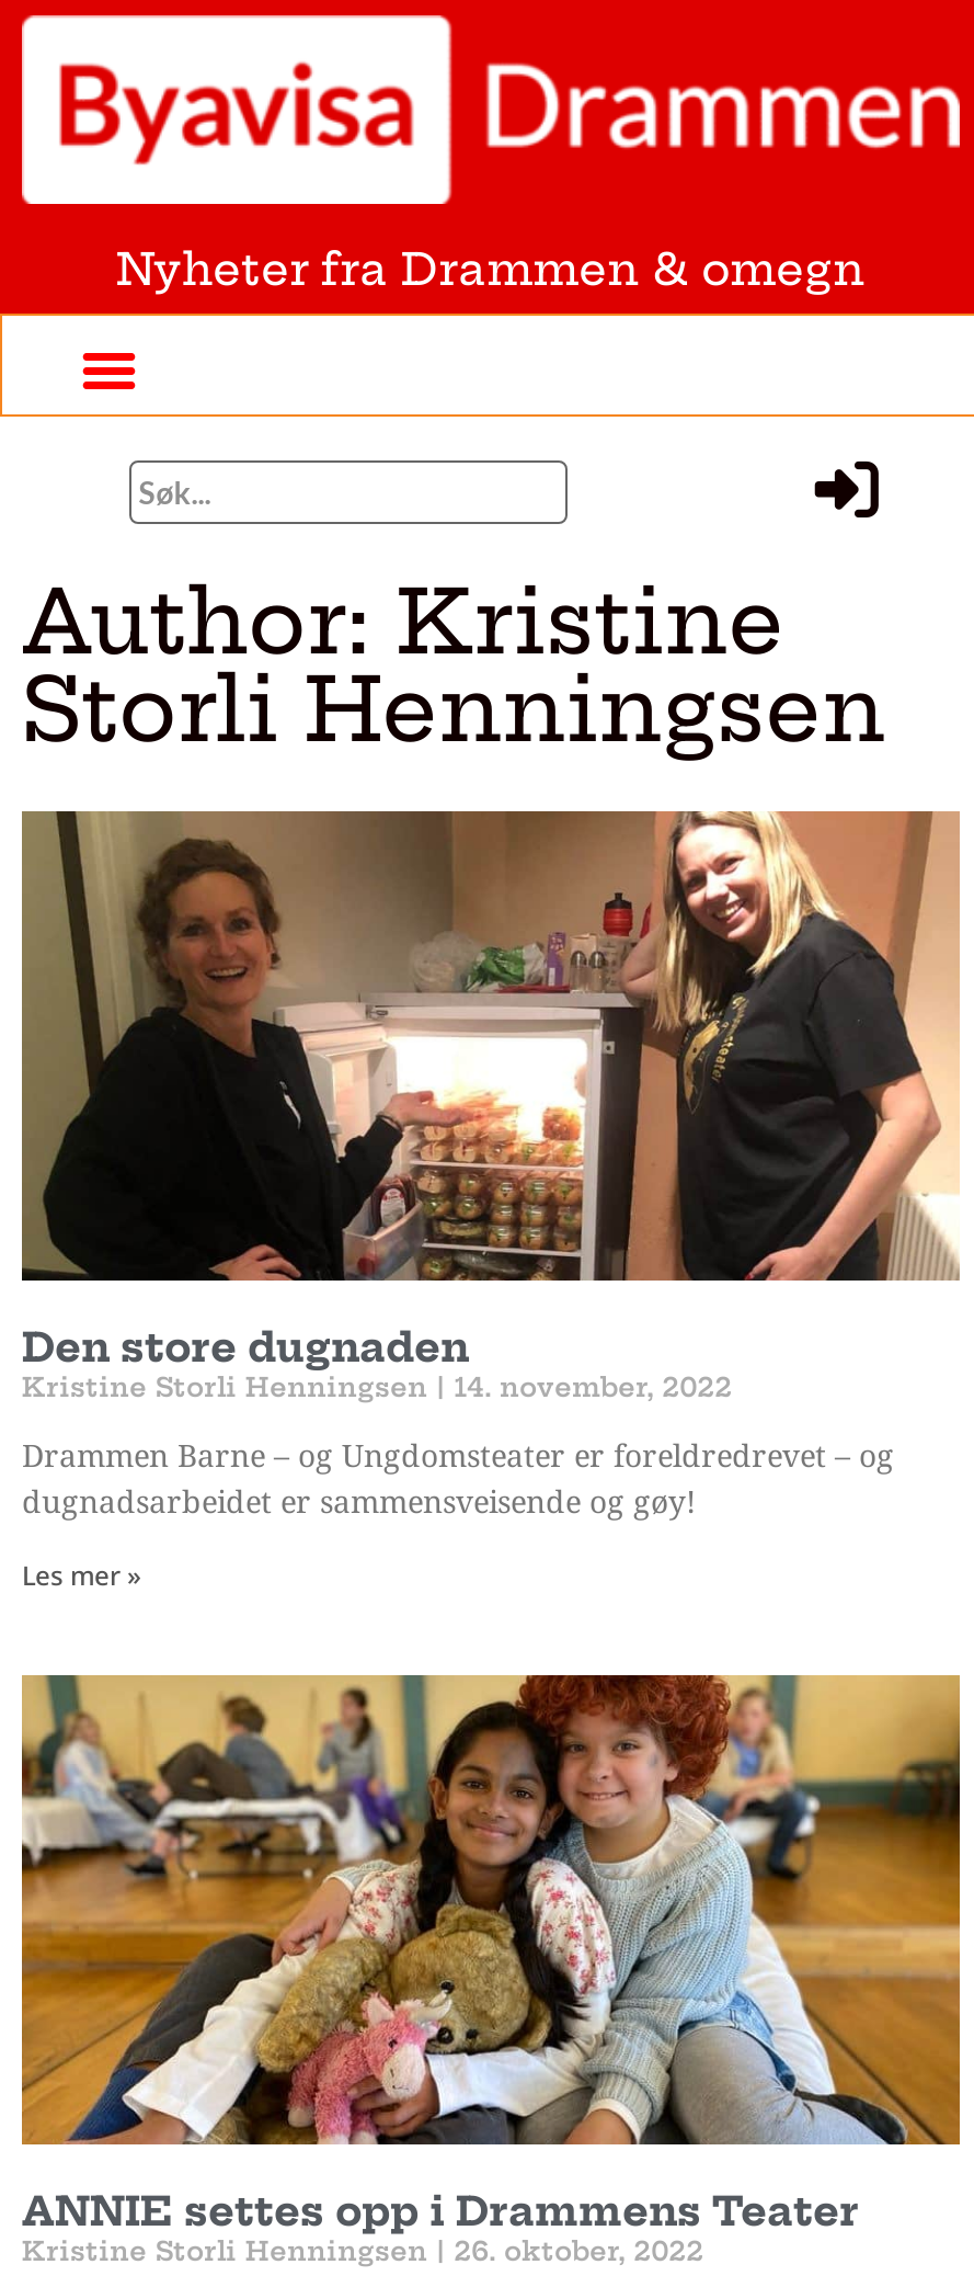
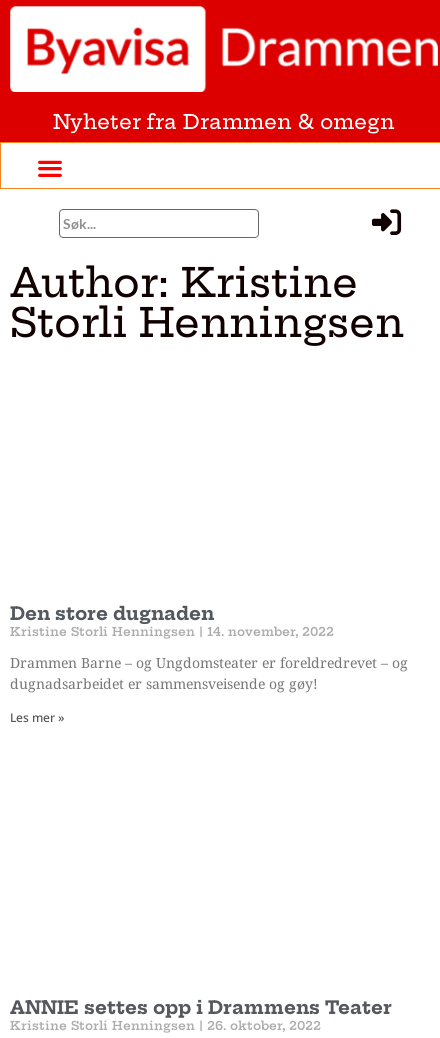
[20,809,962,1283] [image] -> none
[20,1673,962,2147] [image] -> none

